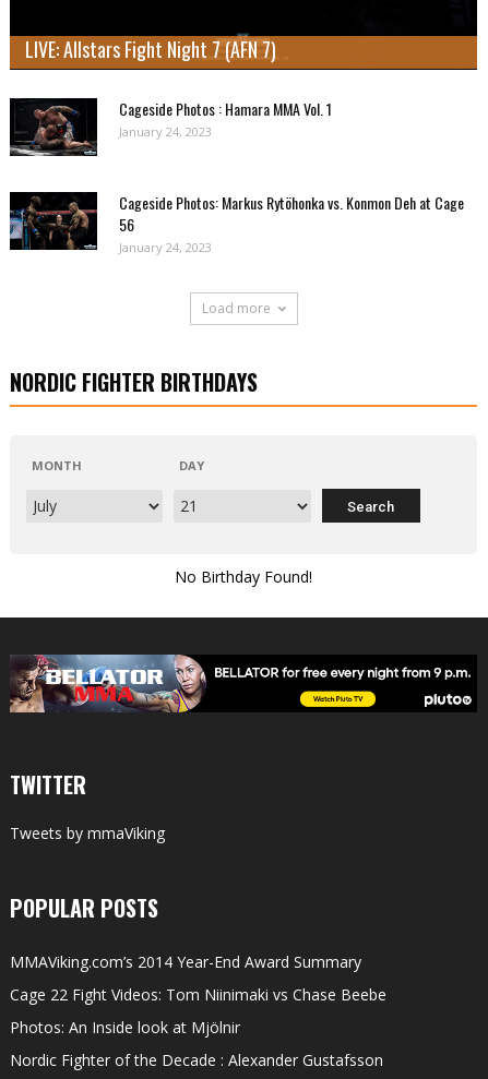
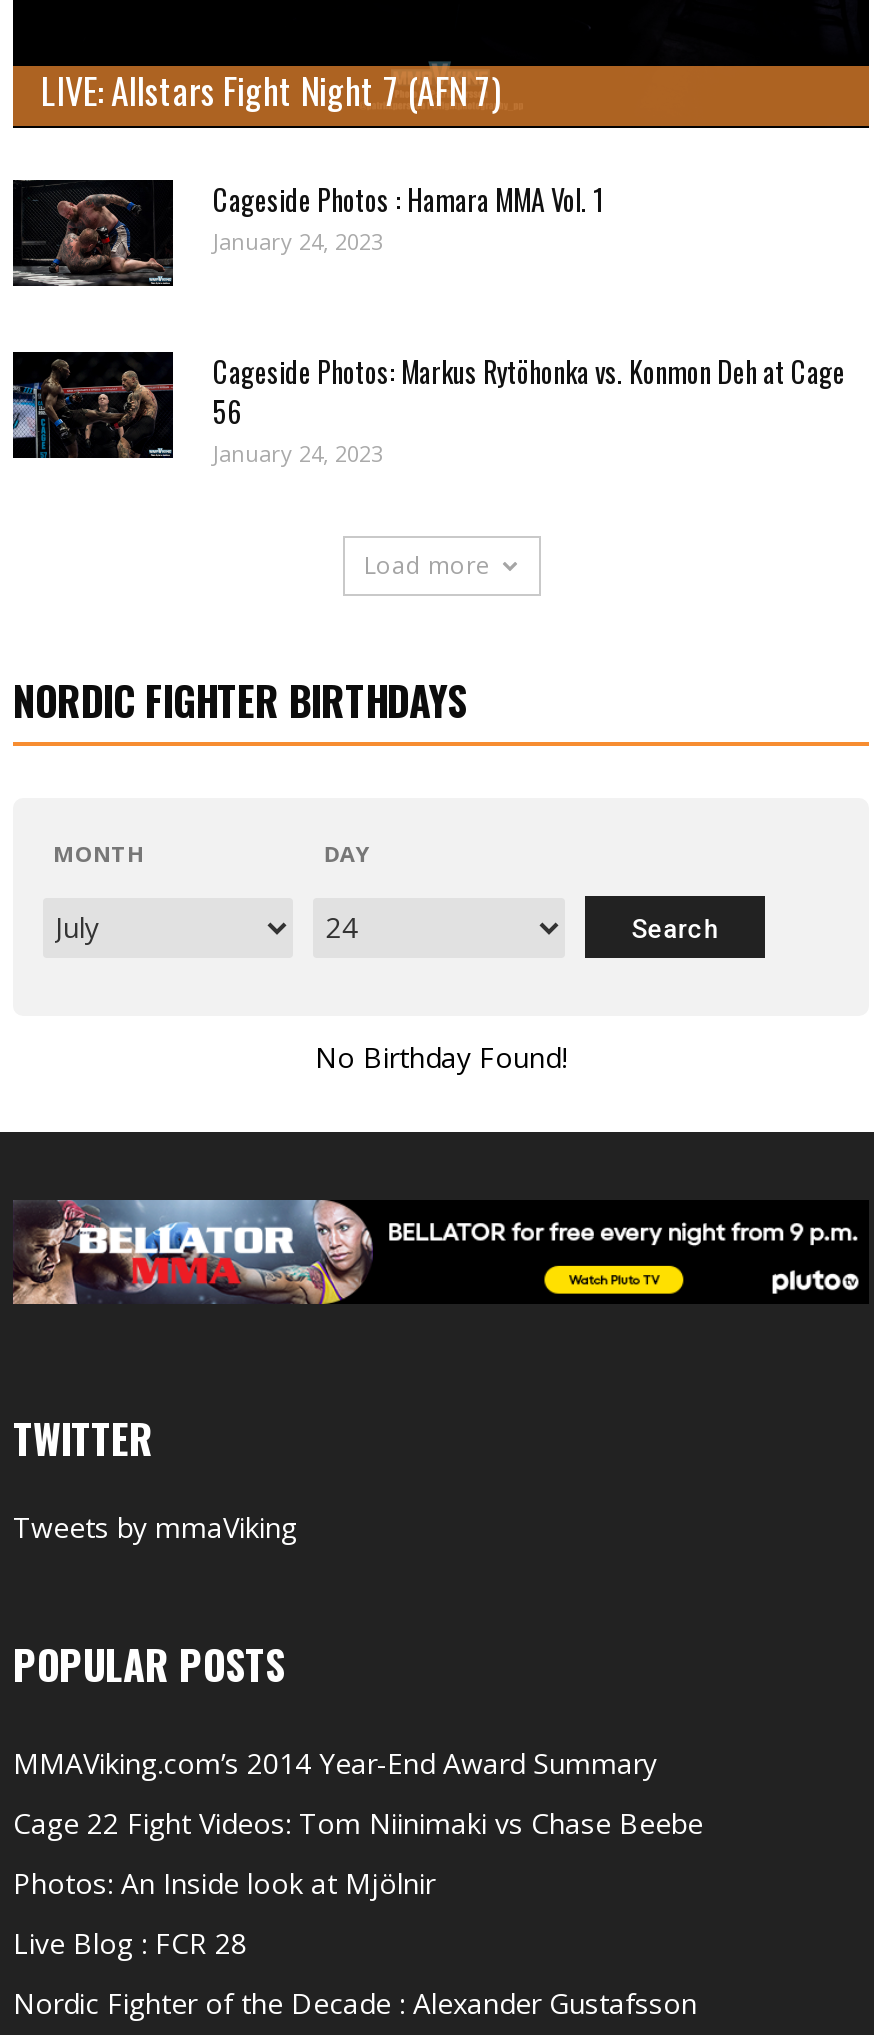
none -> [13,1923,247,1961] Live Blog : FCR 28

